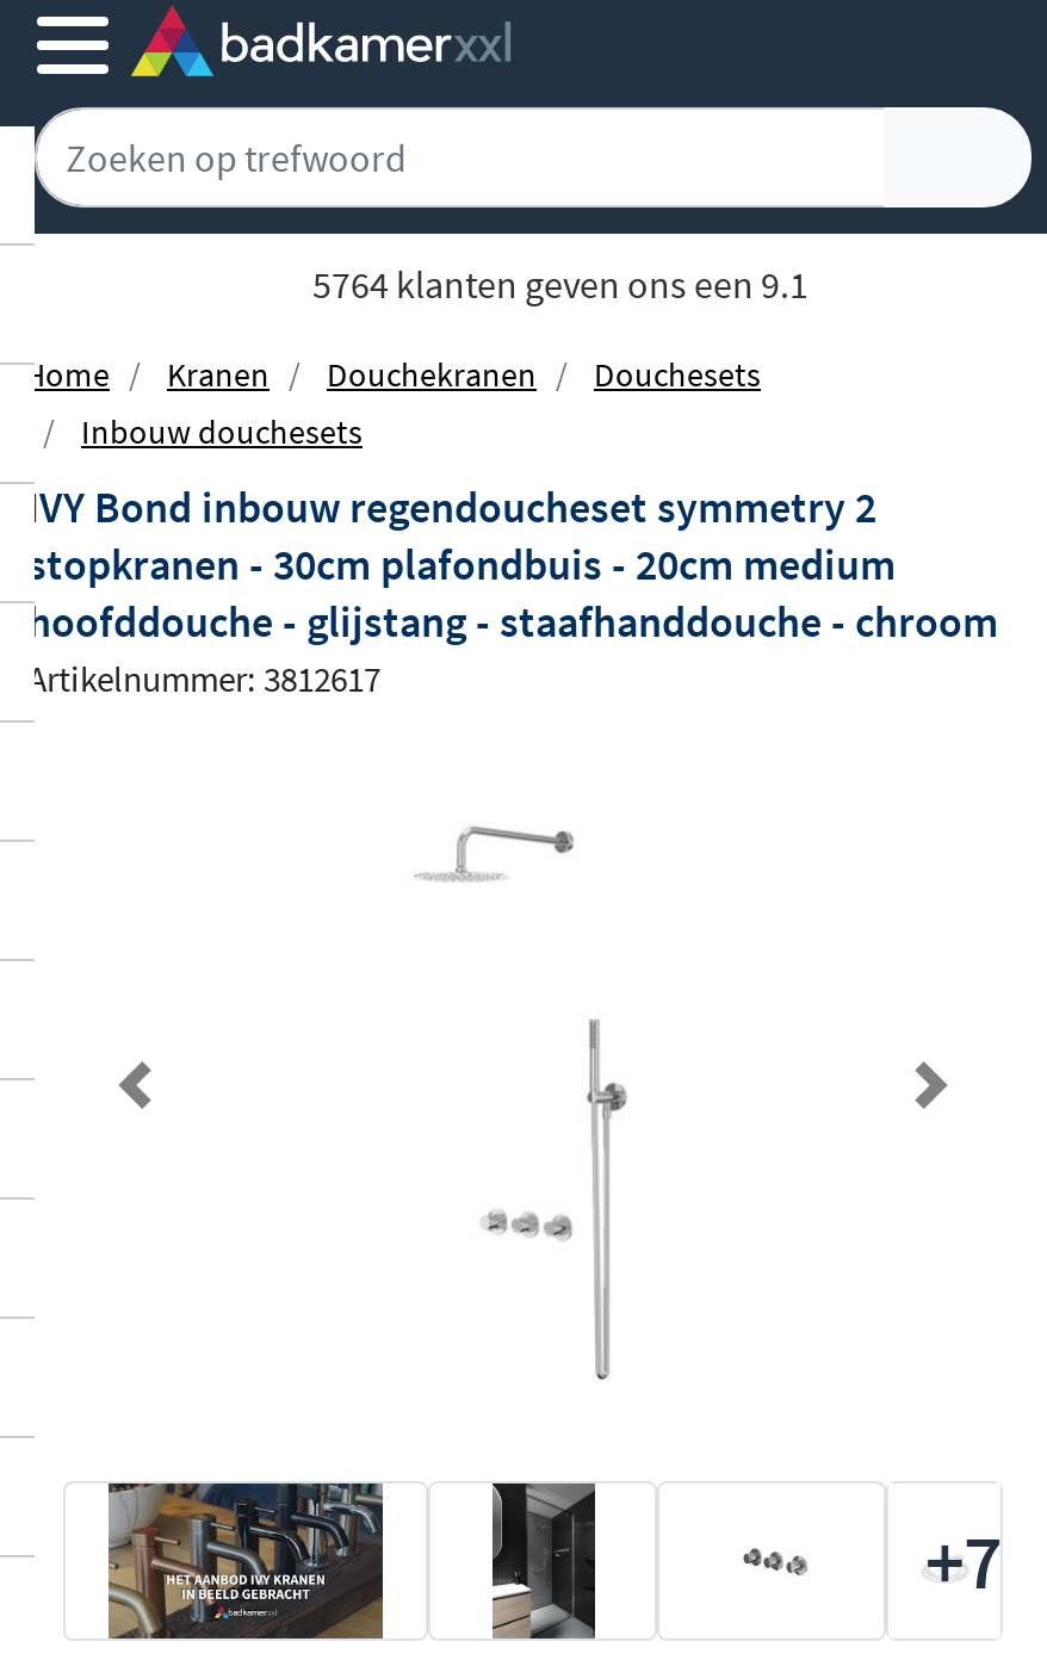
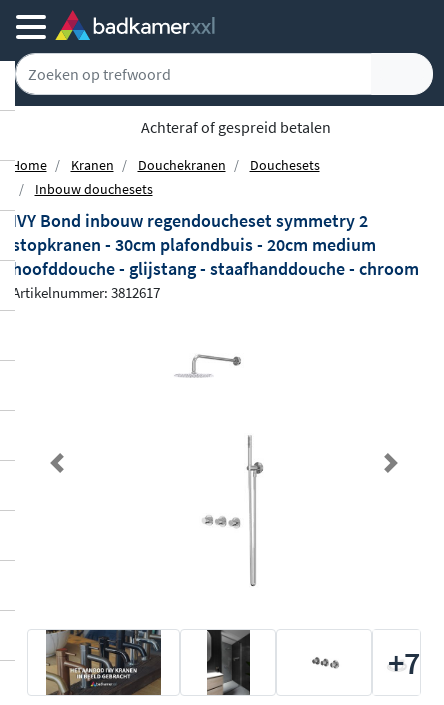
[305,260,809,308] 5764 klanten geven ons een 9.1 -> [137,117,330,137] Achteraf of gespreid betalen

